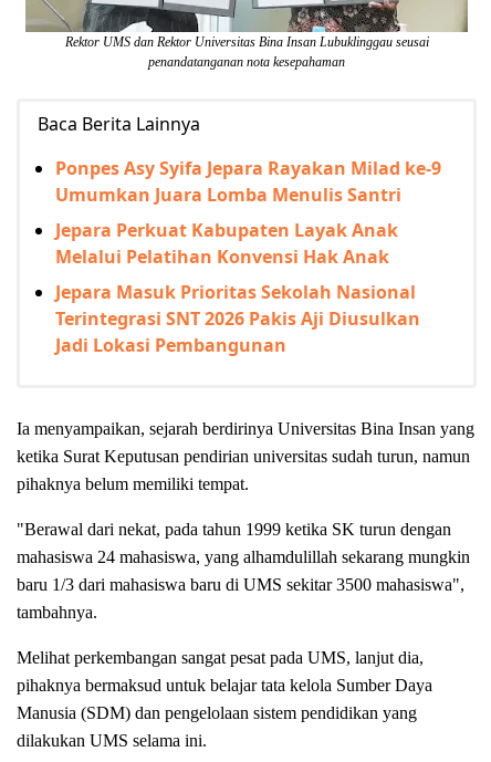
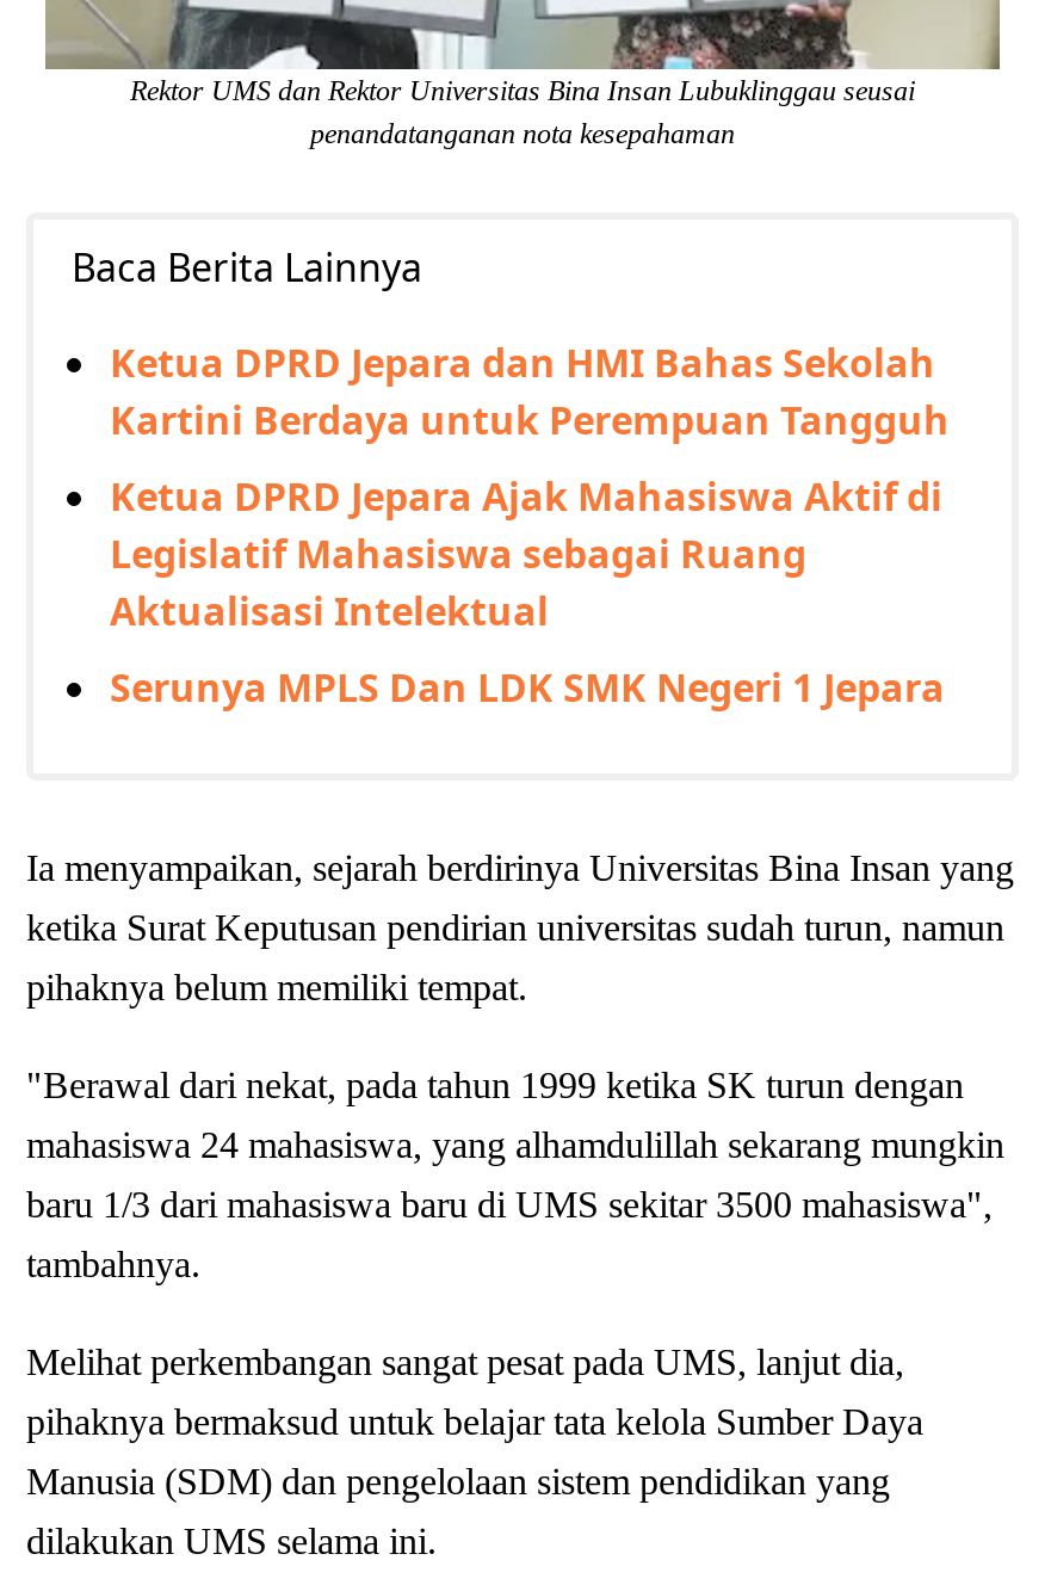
[55,156,441,207] Ponpes Asy Syifa Jepara Rayakan Milad ke-9 | Umumkan Juara Lomba Menulis Santri -> [110,336,950,446] Ketua DPRD Jepara dan HMI Bahas Sekolah | Kartini Berdaya untuk Perempuan Tangguh
[55,218,398,269] Jepara Perkuat Kabupaten Layak Anak | Melalui Pelatihan Konvensi Hak Anak -> [110,470,942,637] Ketua DPRD Jepara Ajak Mahasiswa Aktif di | Legislatif Mahasiswa sebagai Ruang | Aktualisasi Intelektual
[55,280,420,357] Jepara Masuk Prioritas Sekolah Nasional | Terintegrasi SNT 2026 Pakis Aji Diusulkan | Jadi Lokasi Pembangunan -> [110,661,945,714] Serunya MPLS Dan LDK SMK Negeri 1 Jepara

